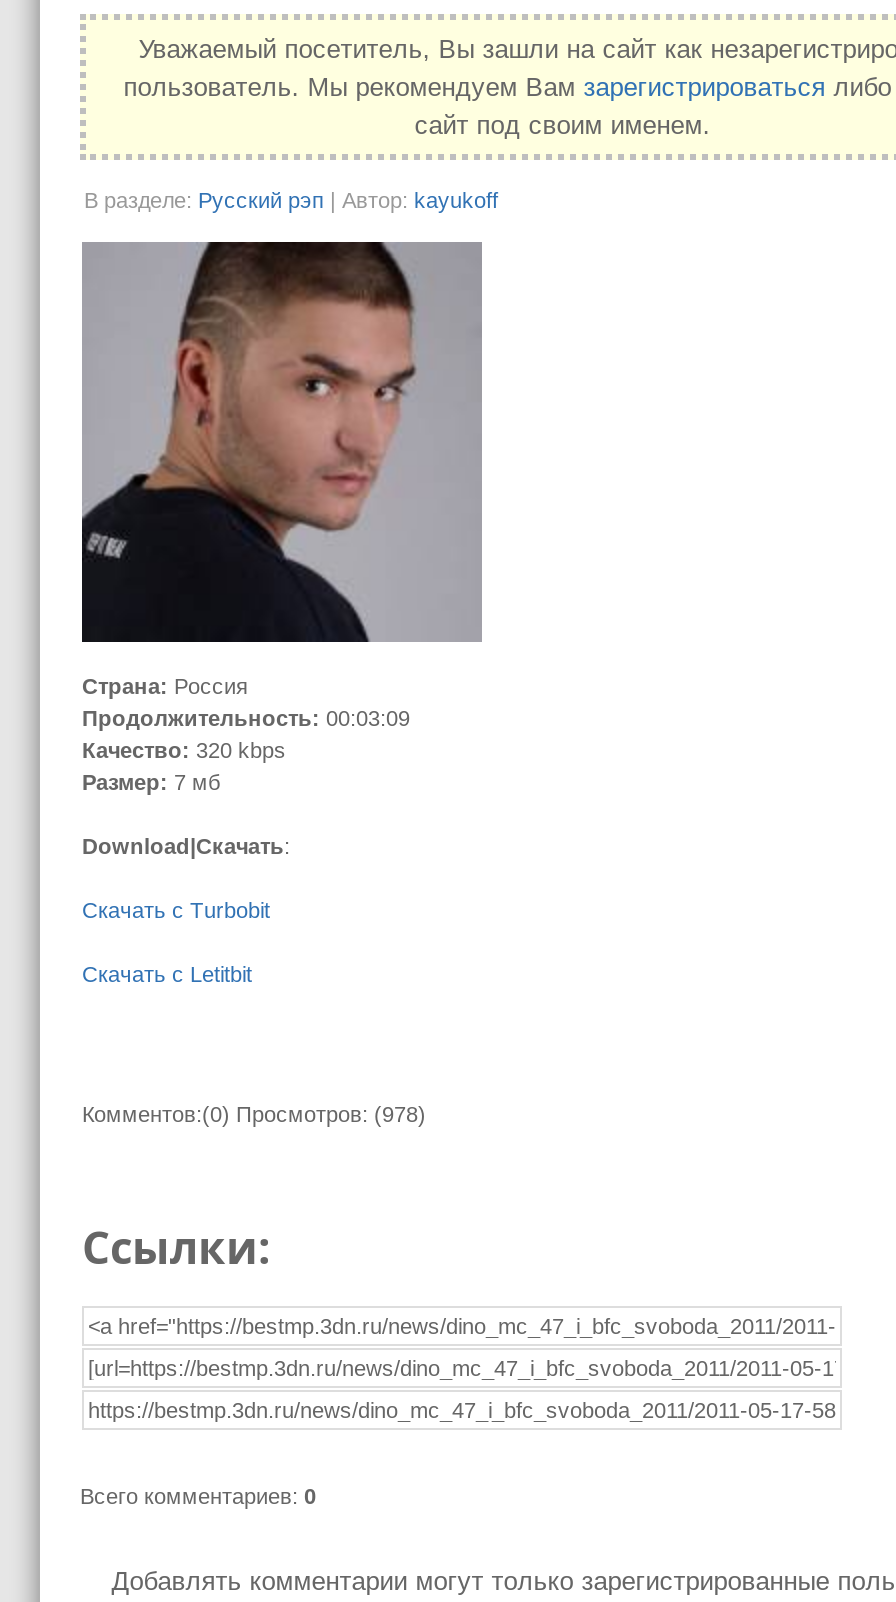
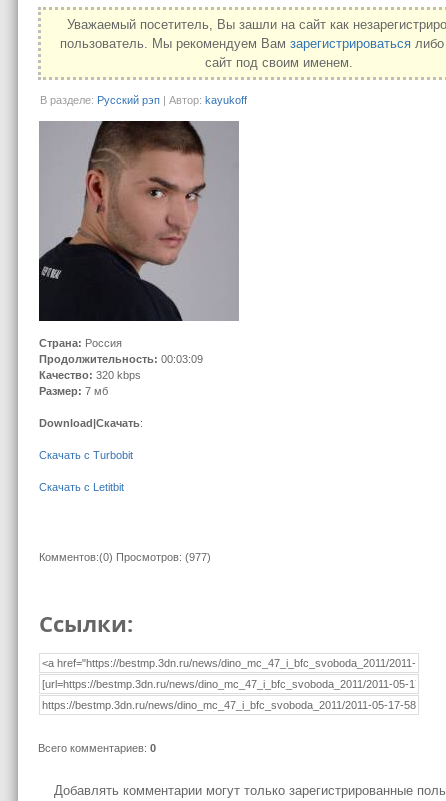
[82,1102,426,1126] Комментов:(0) Просмотров: (978) -> [39,551,211,563] Комментов:(0) Просмотров: (977)

